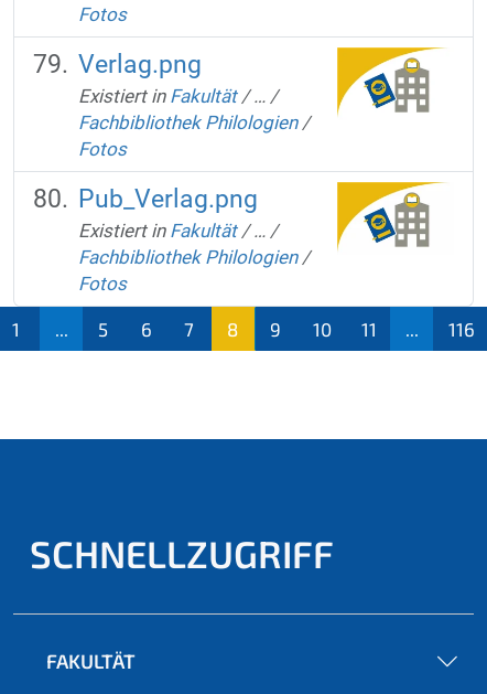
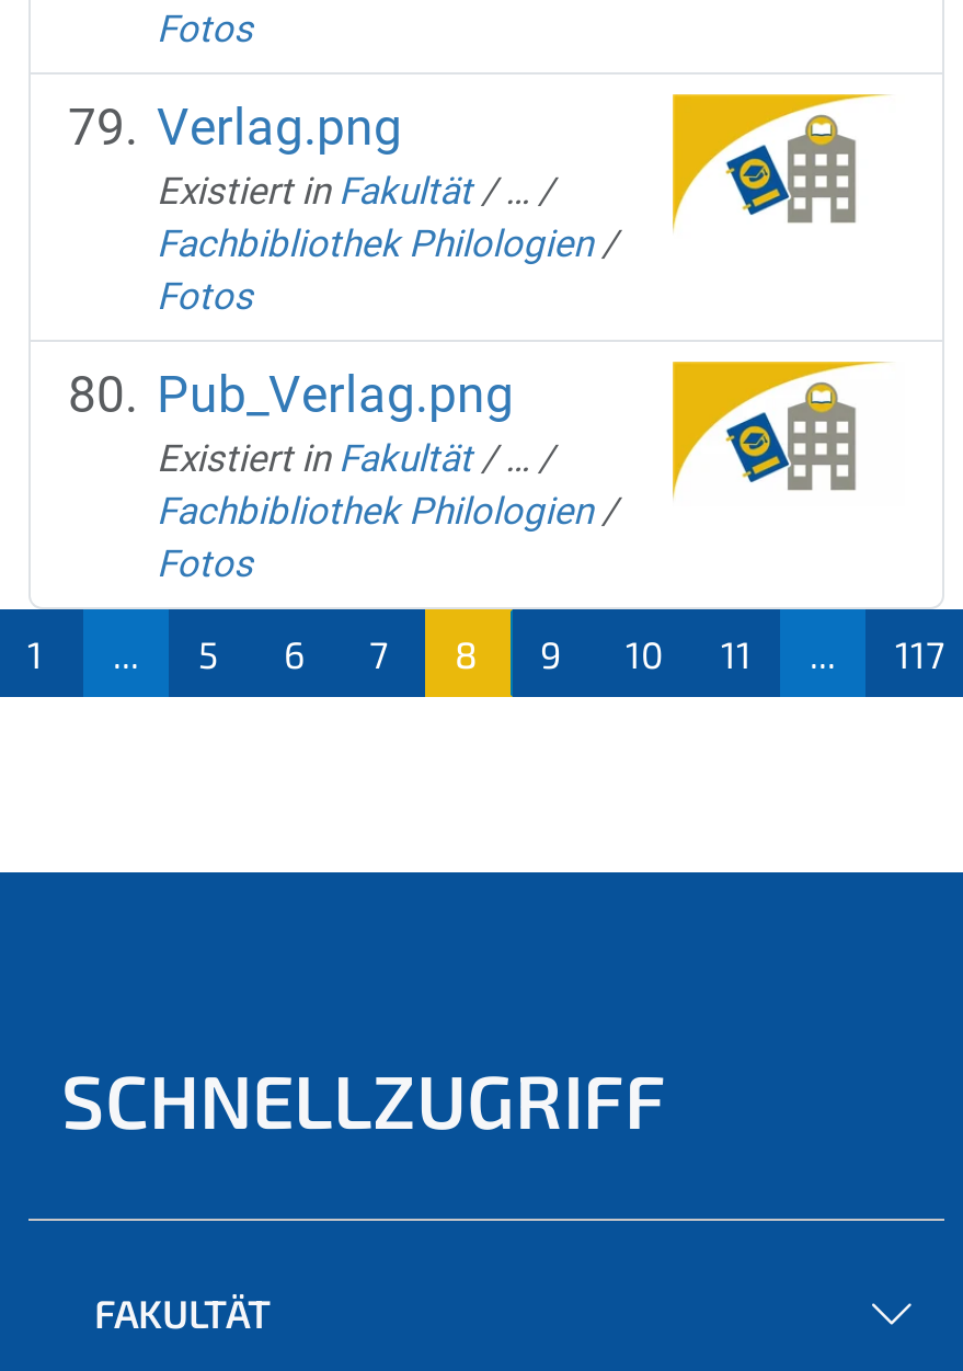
[448,317,475,339] 116 -> [895,630,945,674] 117

